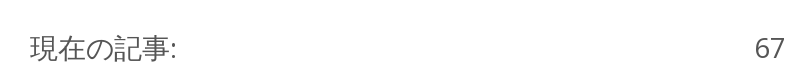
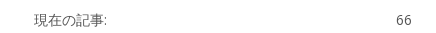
[754,28,786,66] 67 -> [396,10,412,29] 66

